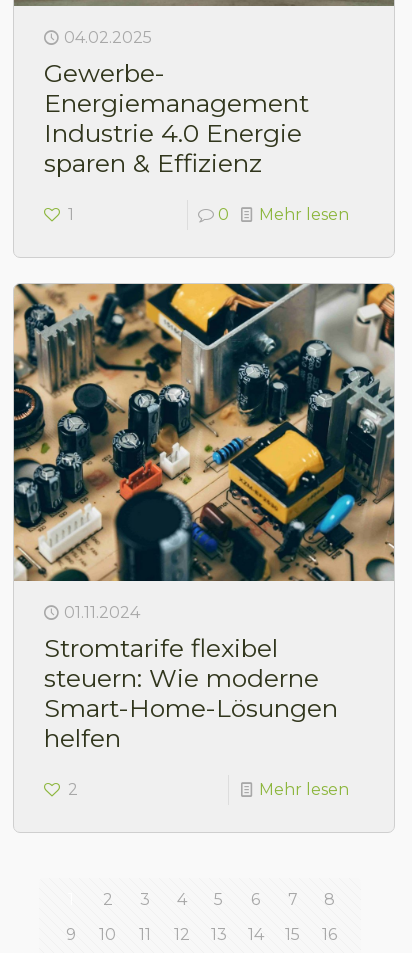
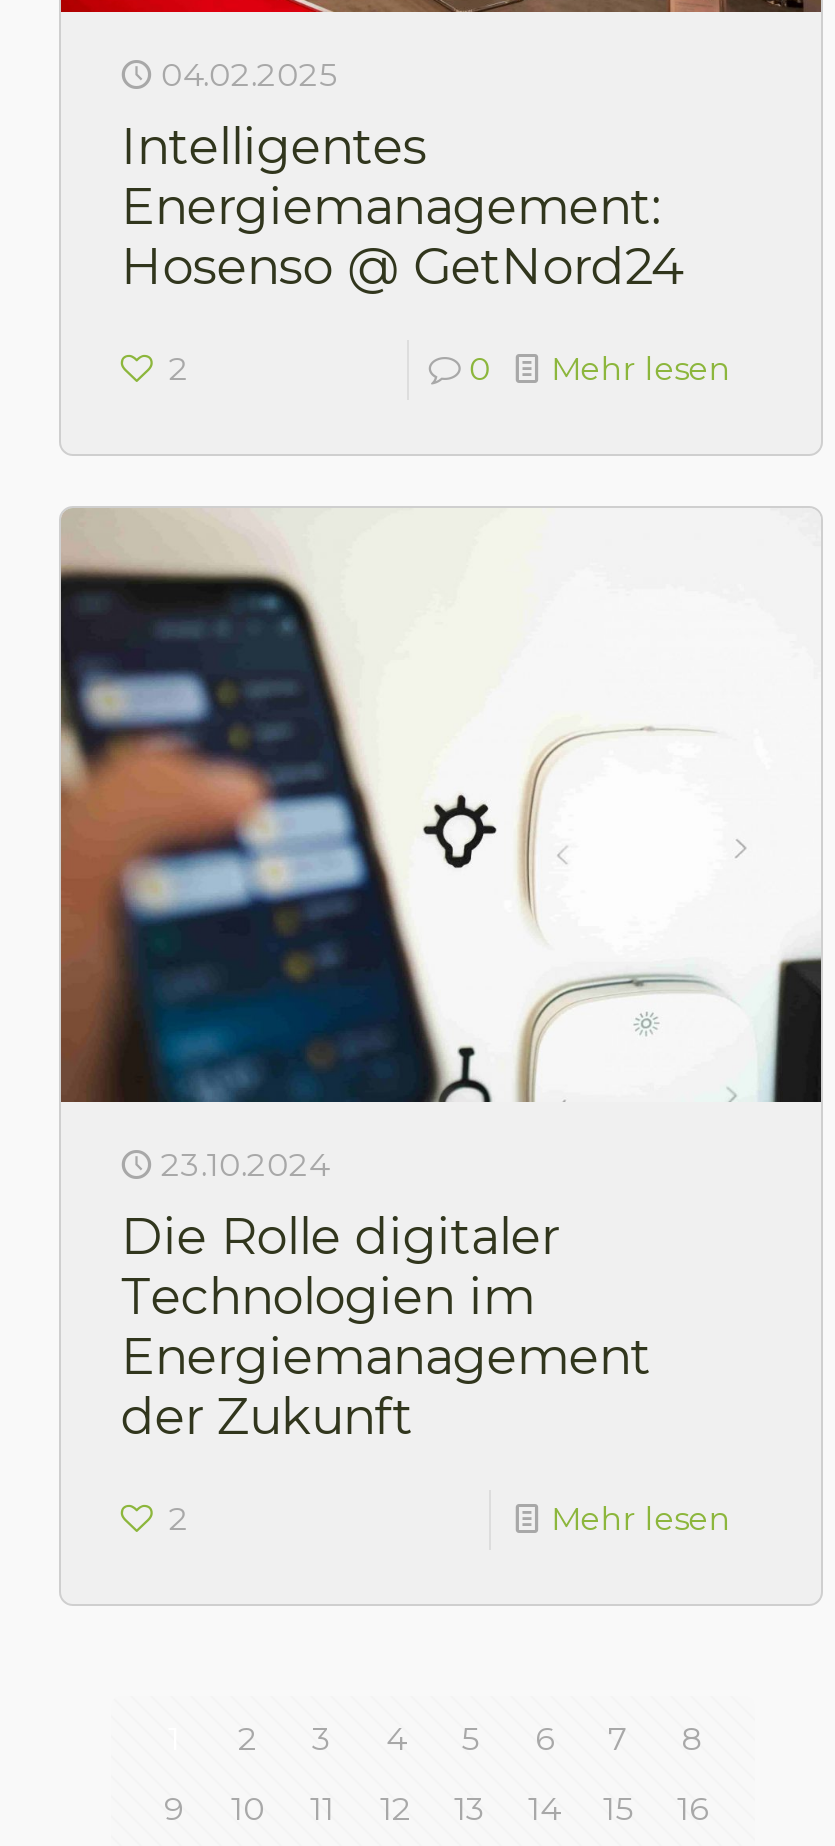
[44,58,302,178] Gewerbe- | Industrie 4.0 Energie | sparen & Effizienz -> [121,117,685,297] Intelligentes | Energiemanagement: | Hosenso @ GetNord24
moved [44,88,309,118] -> [121,1327,651,1387]: Energiemanagement
[68,205,74,224] 1 -> [169,351,189,389] 2
[13,283,395,753] [image] | 01.11.2024 | Stromtarife flexibel | steuern: Wie moderne | Smart-Home-Lösungen | helfen -> [59,508,823,1447] [image] | 23.10.2024 | Die Rolle digitaler | Technologien im | der Zukunft

